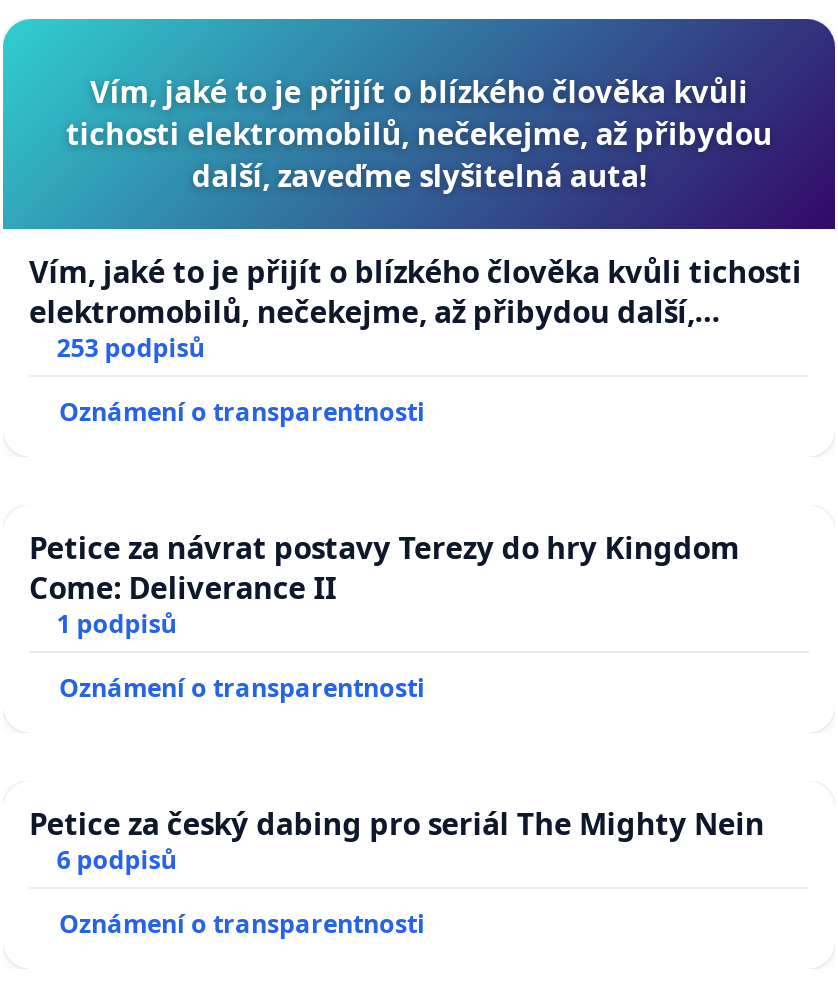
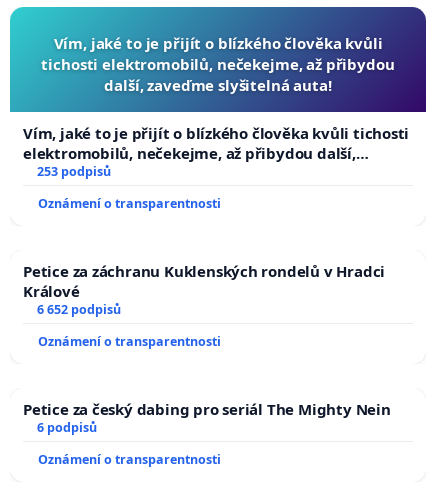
[29,526,740,640] Petice za návrat postavy Terezy do hry Kingdom | Come: Deliverance II | 1 podpisů -> [23,261,385,318] Petice za záchranu Kuklenských rondelů v Hradci | Králové | 6 652 podpisů

